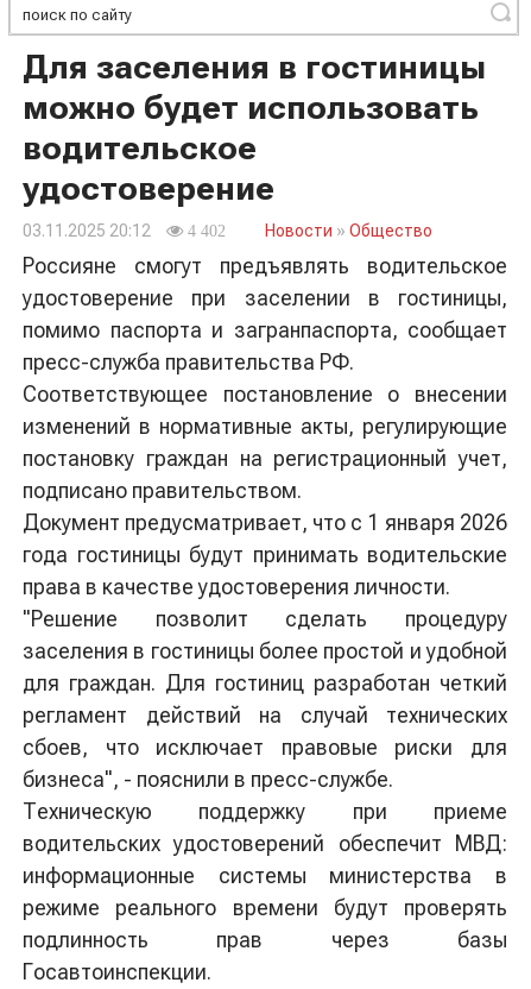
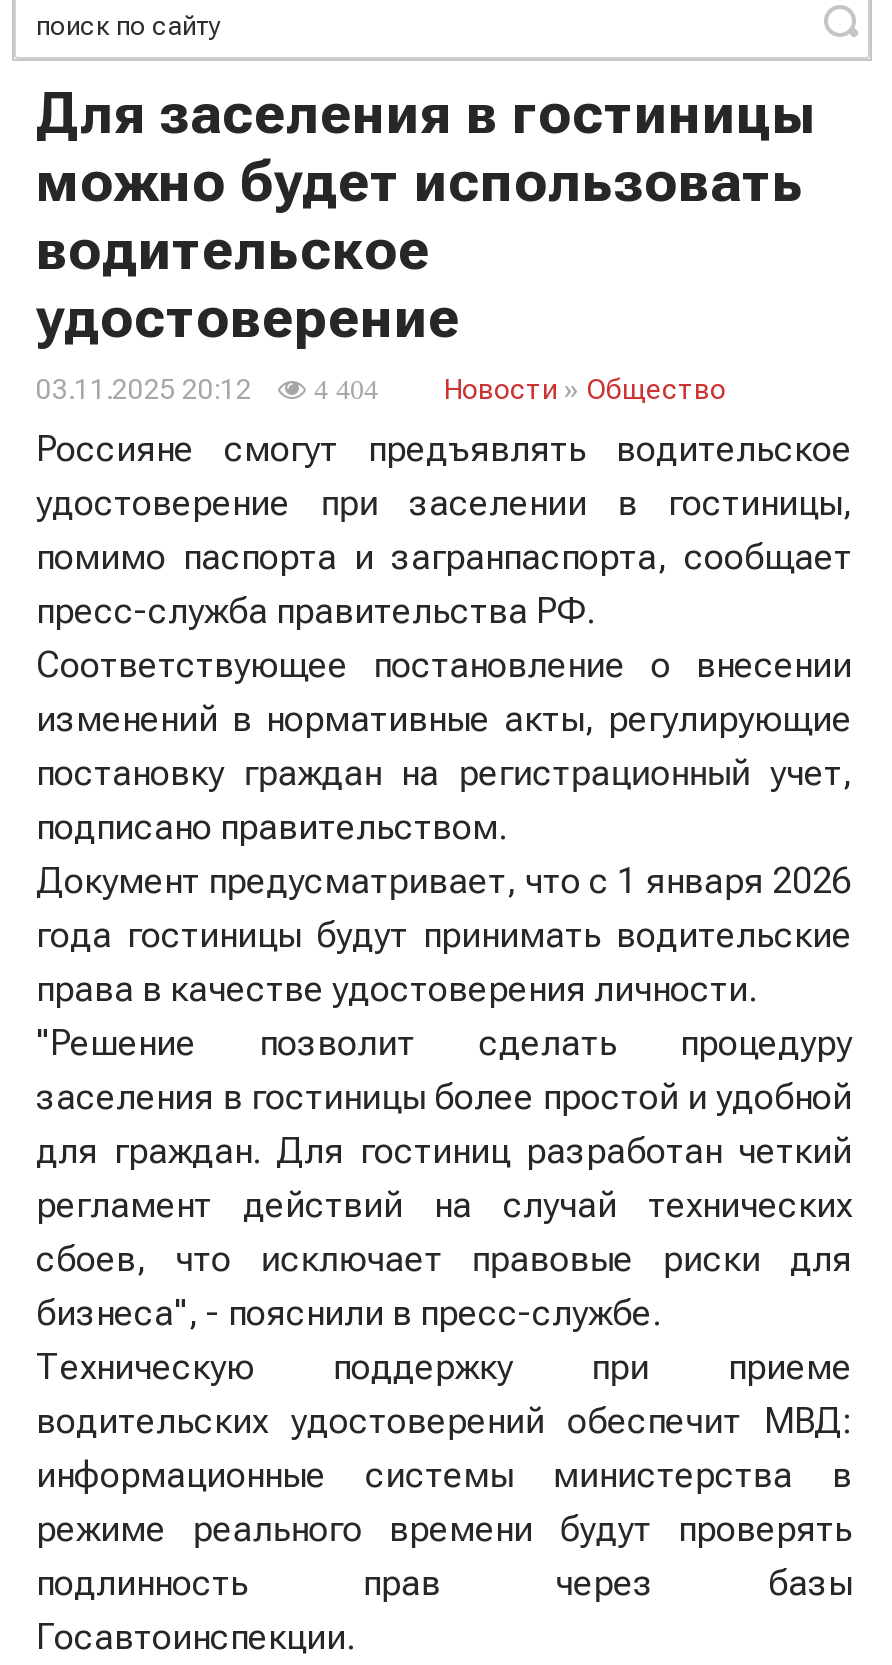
[23,221,226,240] 03.11.2025 20:12 4 402 -> [36,373,378,405] 03.11.2025 20:12 4 404

